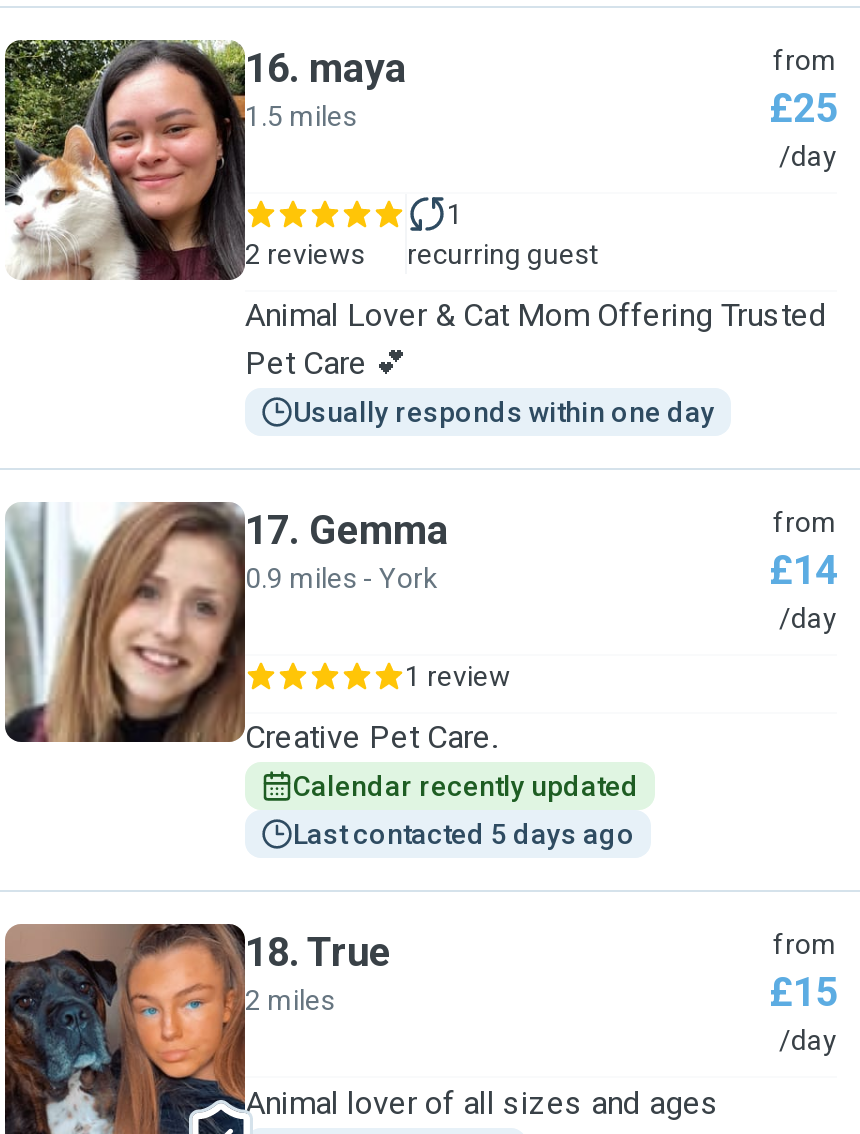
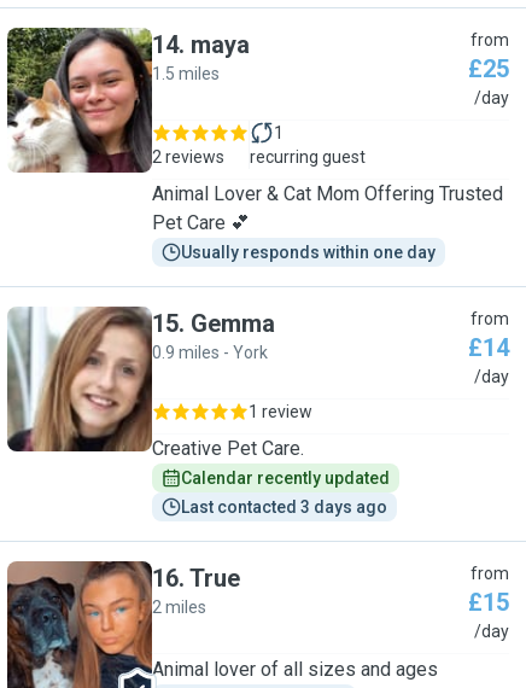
[245,44,407,92] 16. maya -> [152,30,250,59] 14. maya
[245,506,449,554] 17. Gemma -> [152,309,275,338] 15. Gemma
[293,818,635,850] Last contacted 5 days ago -> [181,497,387,517] Last contacted 3 days ago
[245,928,391,976] 18. True -> [152,564,240,593] 16. True

